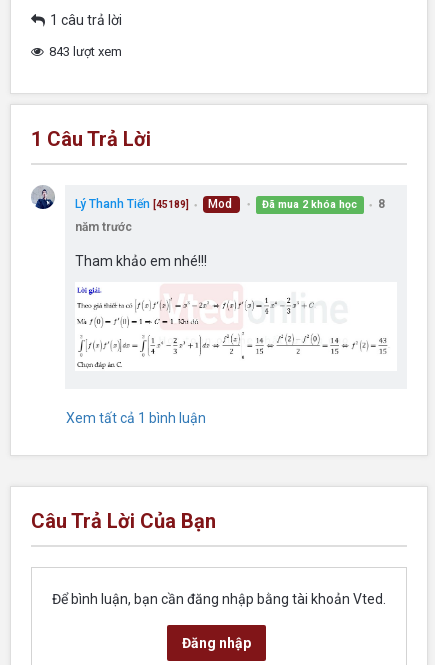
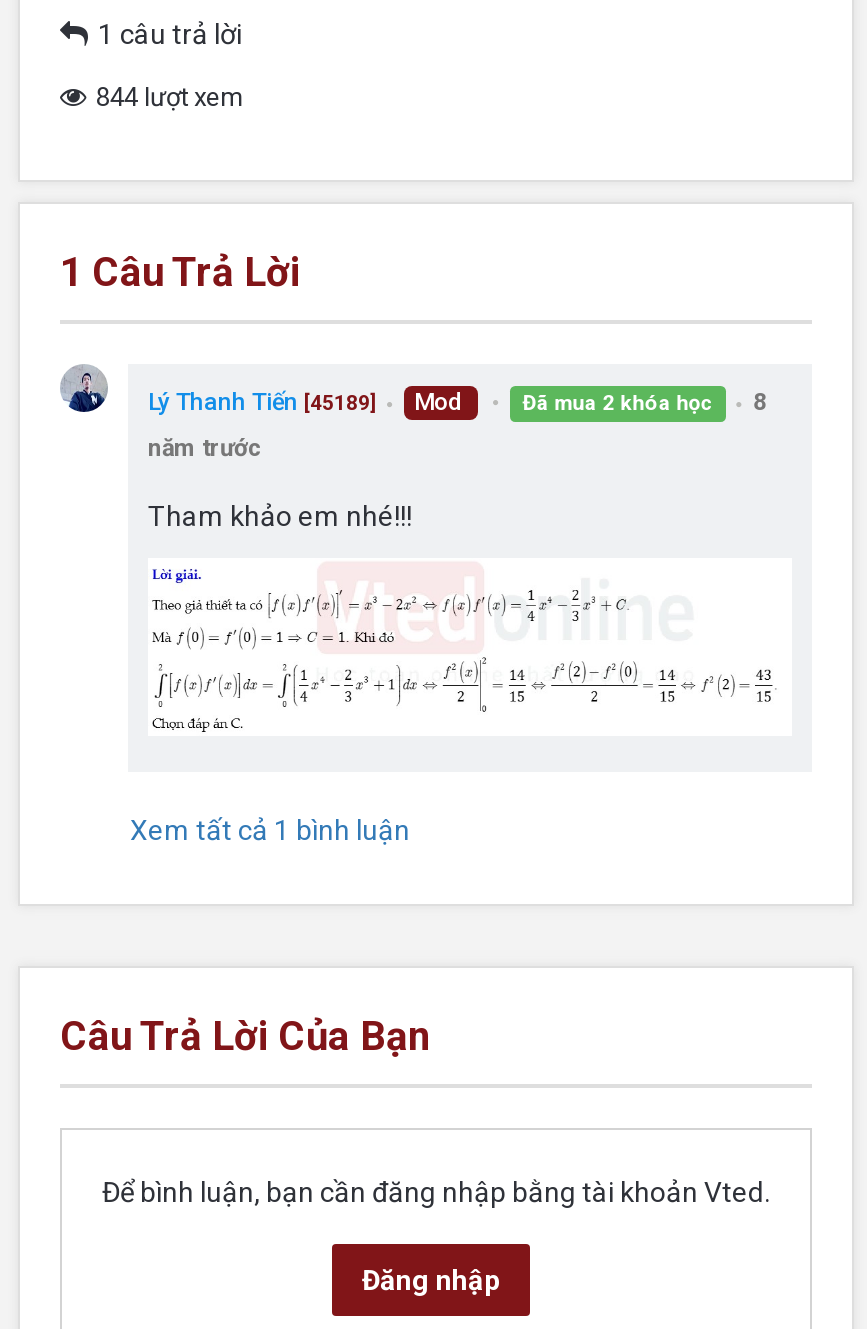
[49,44,122,59] 843 lượt xem -> [96,82,242,112] 844 lượt xem

